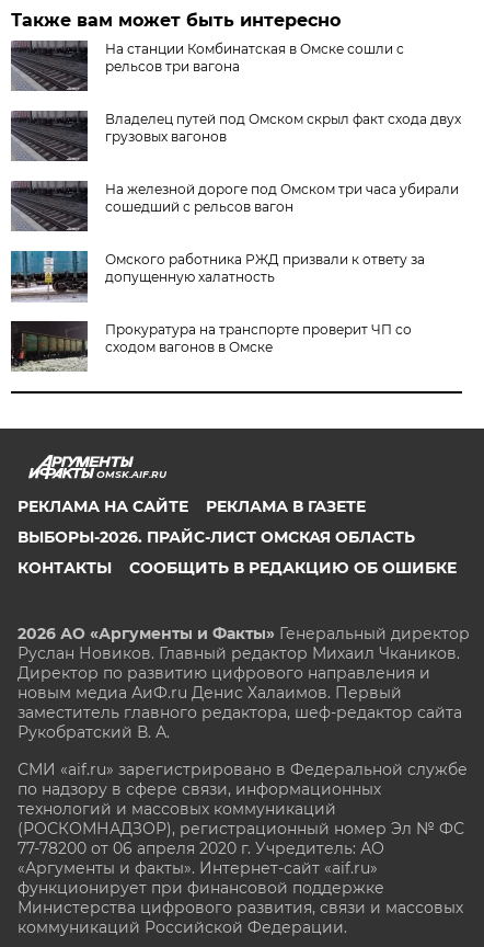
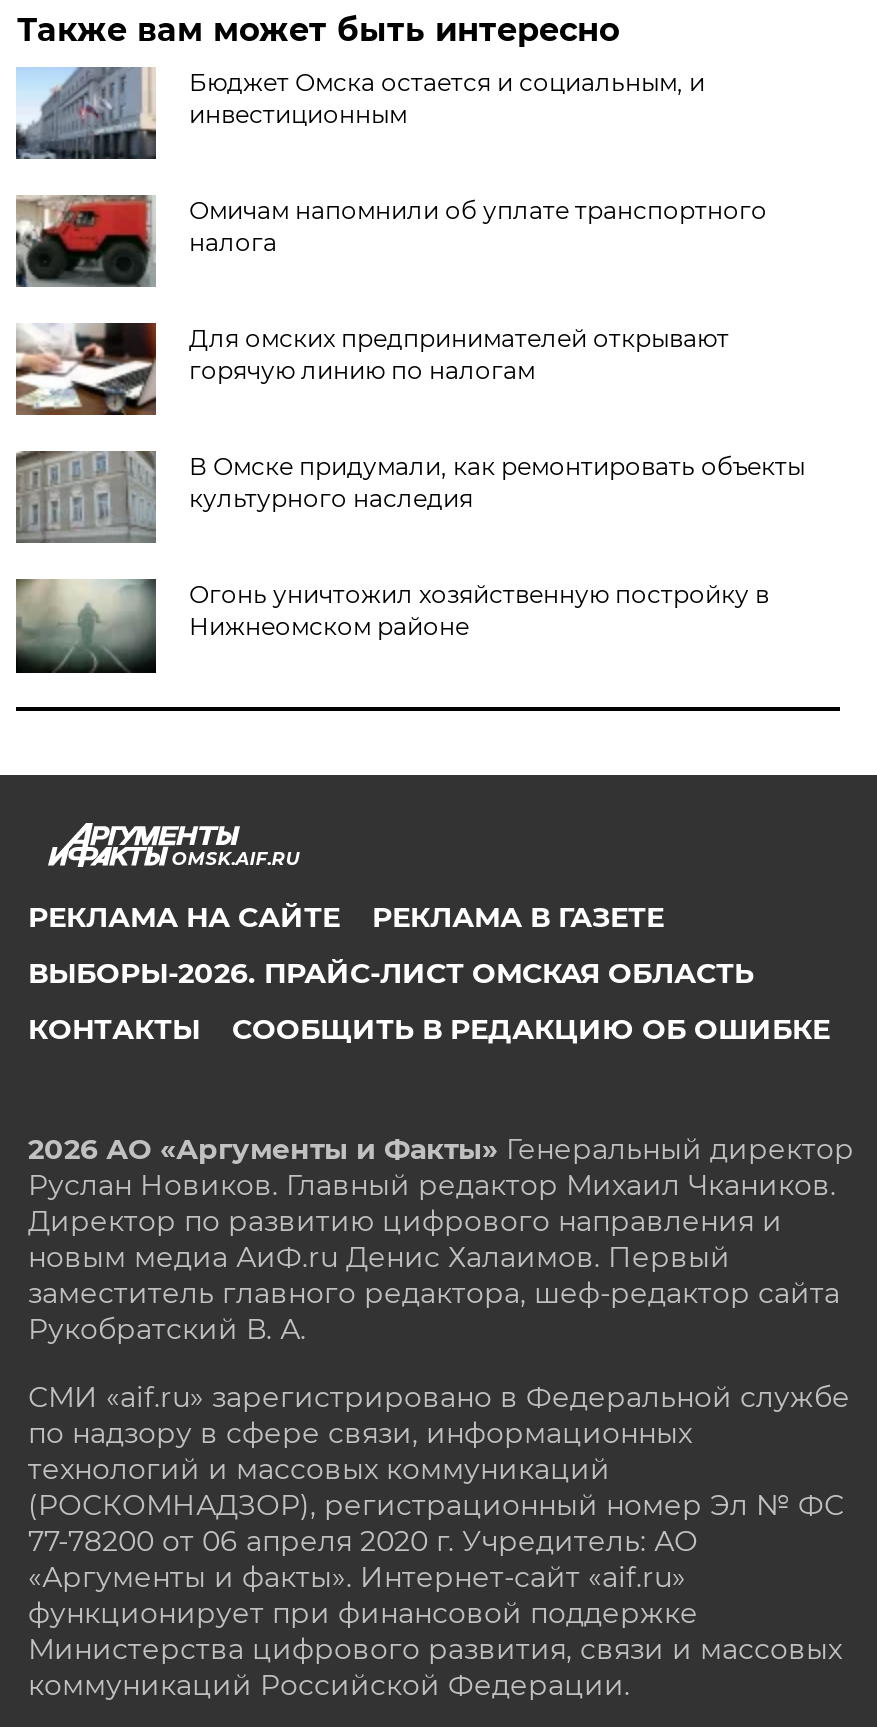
[10,39,405,91] [image] | На станции Комбинатская в Омске сошли с | рельсов три вагона -> [16,67,705,159] [image] | Бюджет Омска остается и социальным, и | инвестиционным
[11,111,461,161] [image] | Владелец путей под Омском скрыл факт схода двух | грузовых вагонов -> [16,195,767,289] [image] | Омичам напомнили об уплате транспортного | налога
[10,180,459,232] [image] | На железной дороге под Омском три часа убирали | сошедший с рельсов вагон -> [16,321,729,417] [image] | Для омских предпринимателей открывают | горячую линию по налогам
[10,250,425,301] [image] | Омского работника РЖД призвали к ответу за | допущенную халатность -> [16,449,805,543] [image] | В Омске придумали, как ремонтировать объекты | культурного наследия
[10,320,412,373] [image] | Прокуратура на транспорте проверит ЧП со | сходом вагонов в Омске -> [14,577,769,675] [image] | Огонь уничтожил хозяйственную постройку в | Нижнеомском районе

